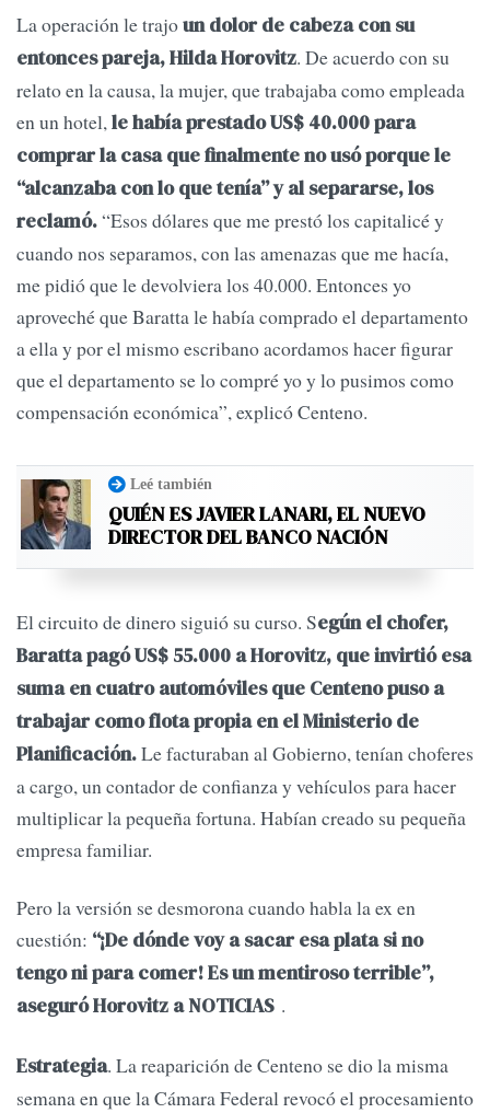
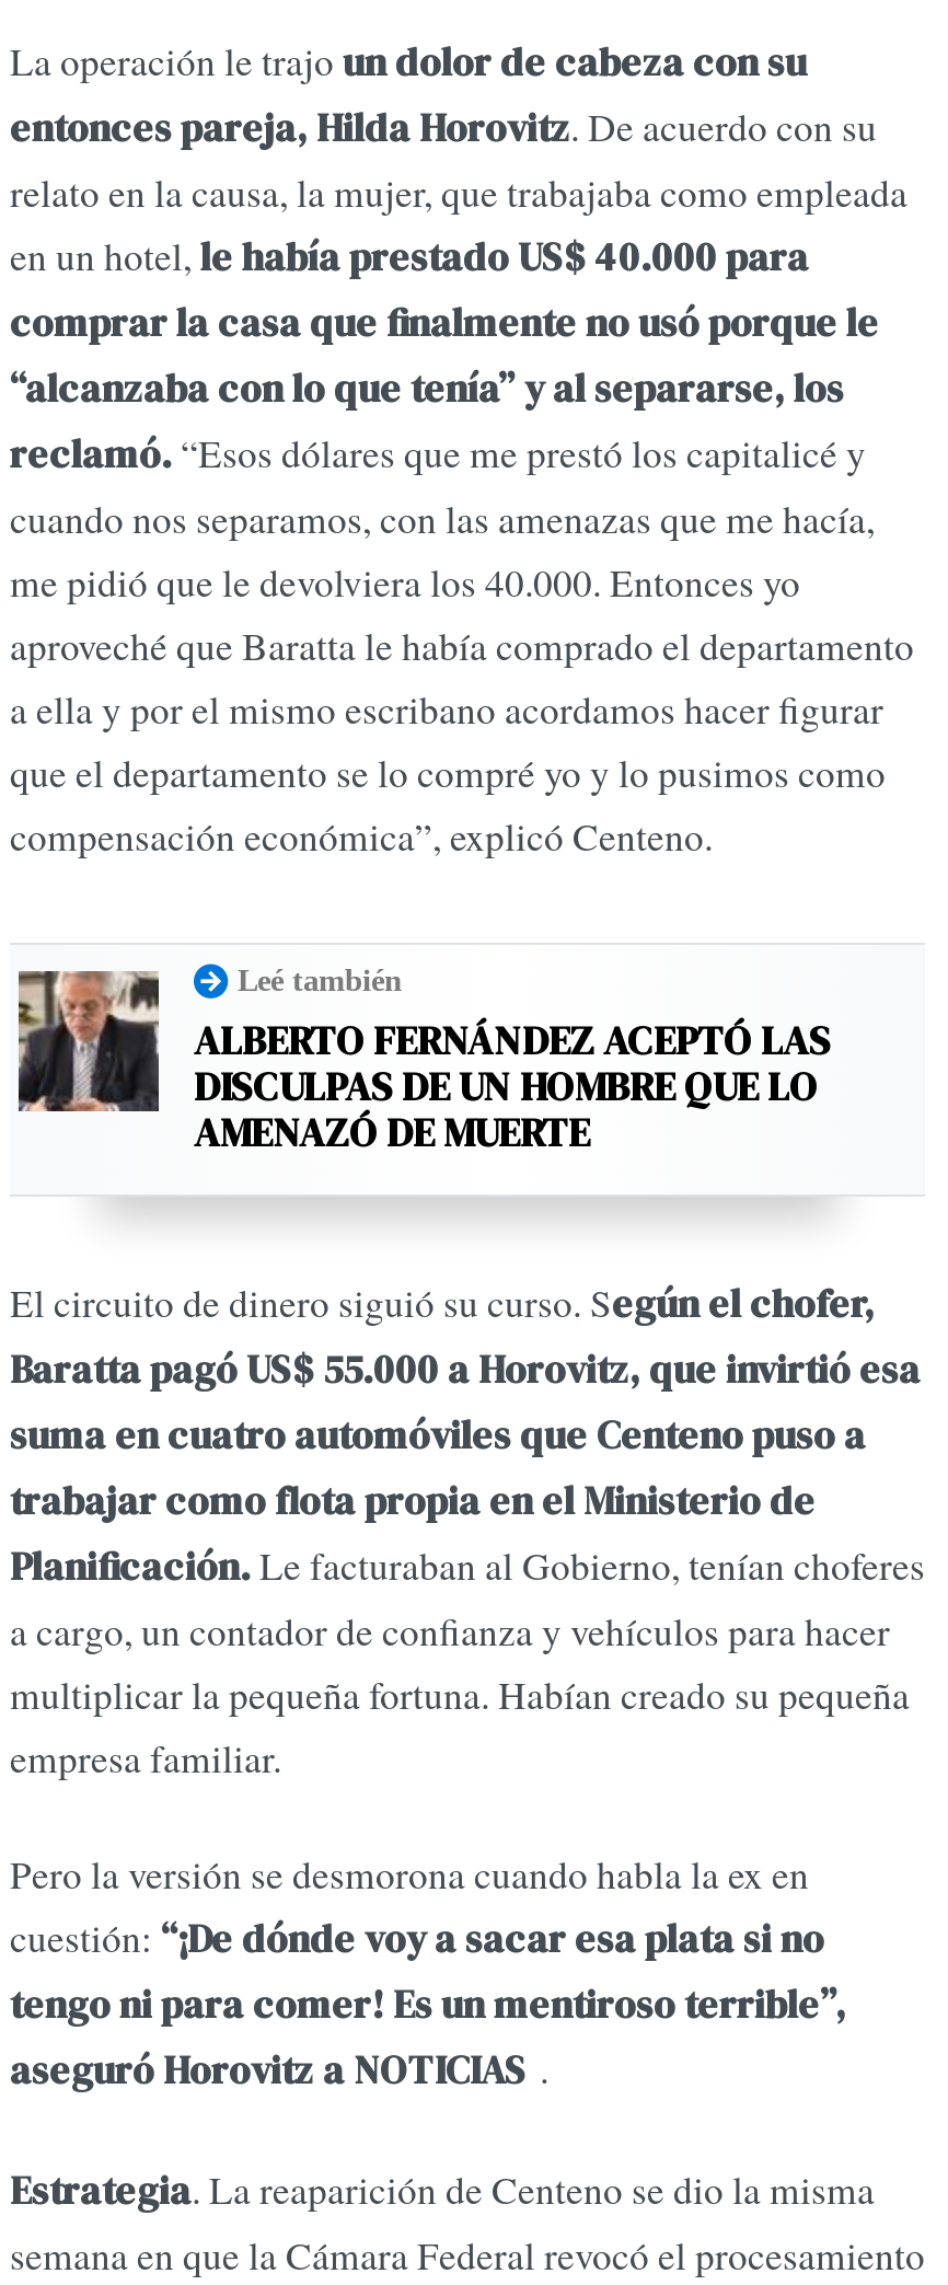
[21,478,425,550] [image] | QUIÉN ES JAVIER LANARI, EL NUEVO | DIRECTOR DEL BANCO NACIÓN -> [19,969,831,1159] [image] | ALBERTO FERNÁNDEZ ACEPTÓ LAS | DISCULPAS DE UN HOMBRE QUE LO | AMENAZÓ DE MUERTE

